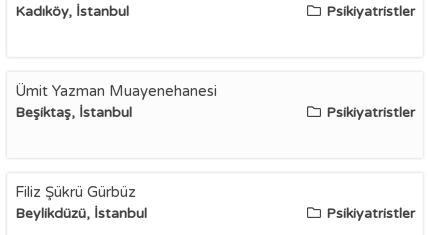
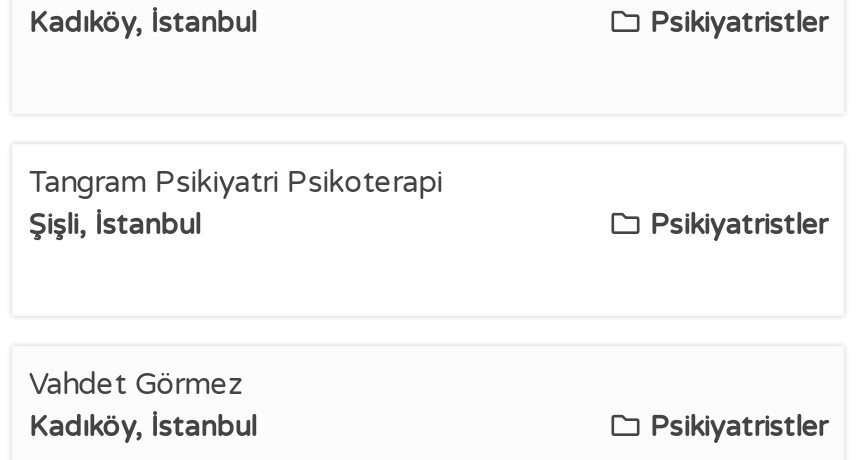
[15,82,217,121] Ümit Yazman Muayenehanesi | Beşiktaş, İstanbul -> [28,164,442,242] Tangram Psikiyatri Psikoterapi | Şişli, İstanbul
[15,183,147,222] Filiz Şükrü Gürbüz | Beylikdüzü, İstanbul -> [28,366,256,444] Vahdet Görmez | Kadıköy, İstanbul

